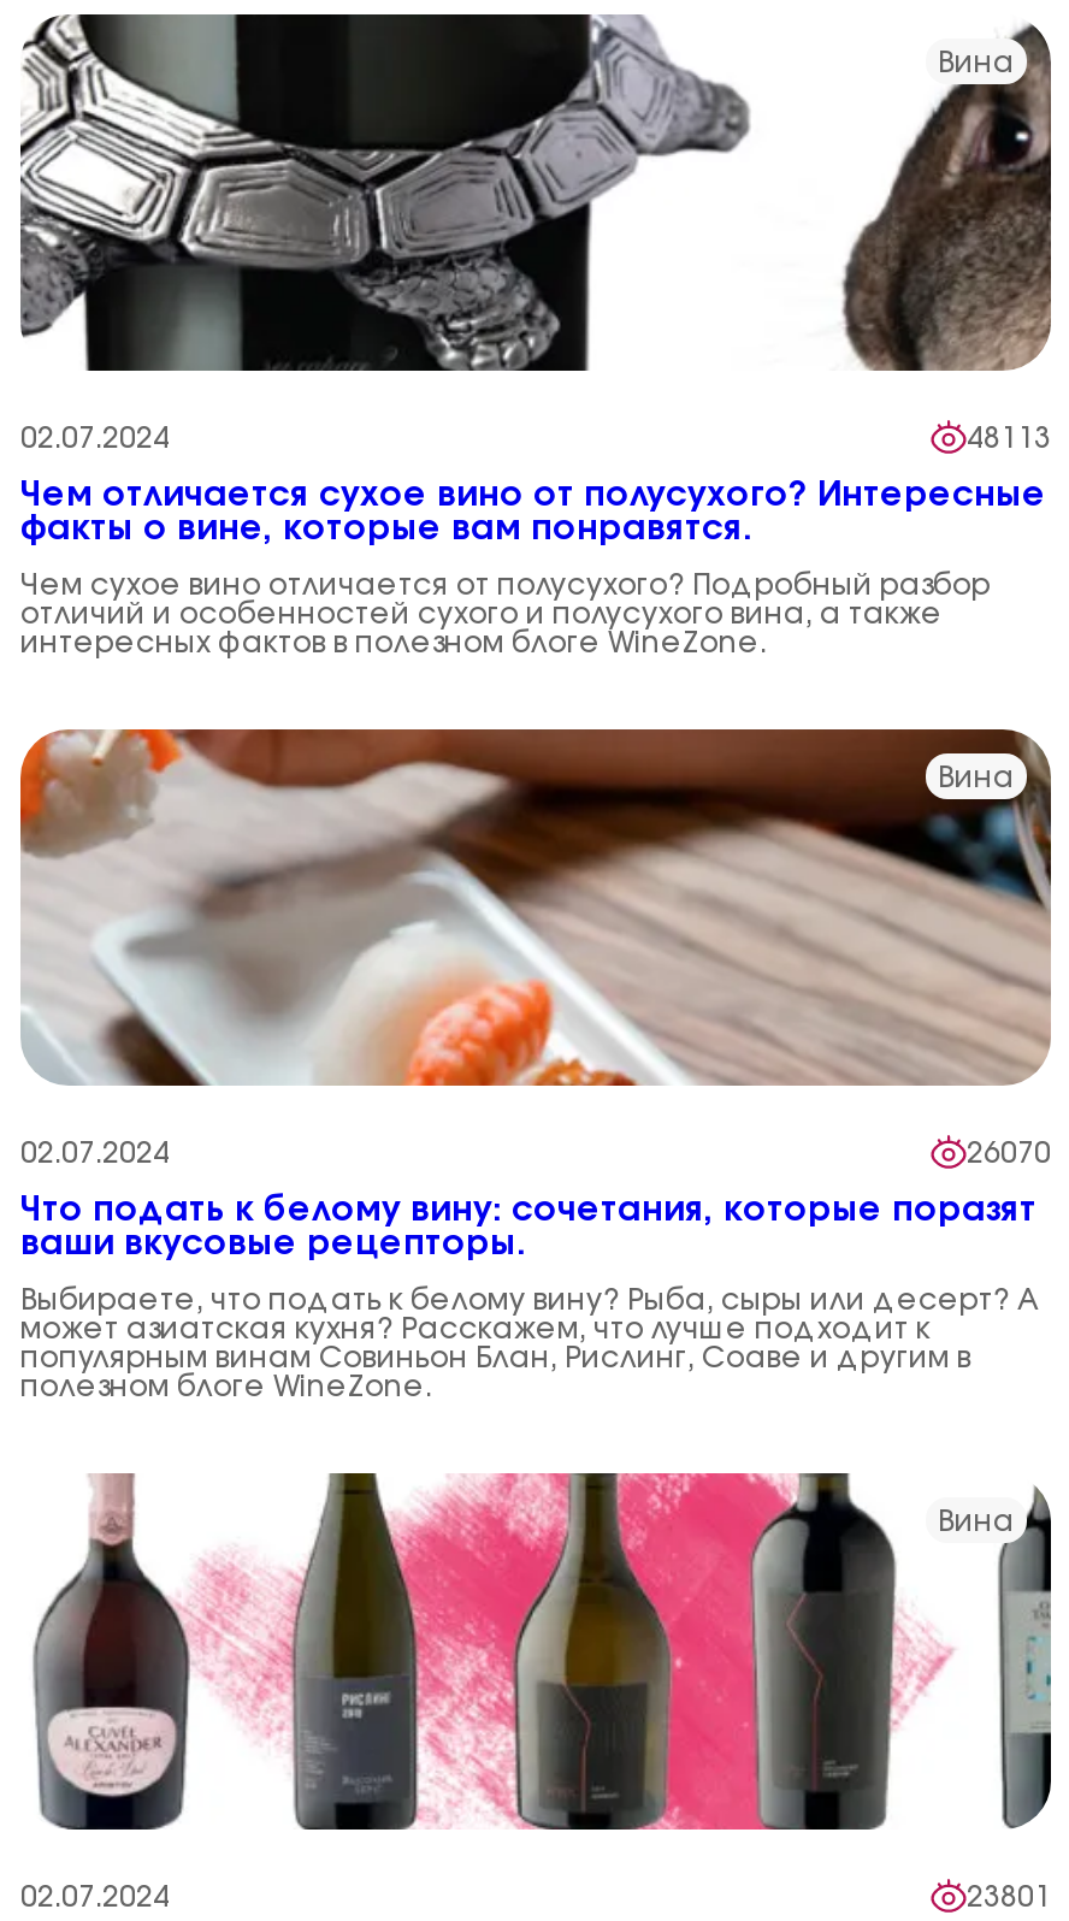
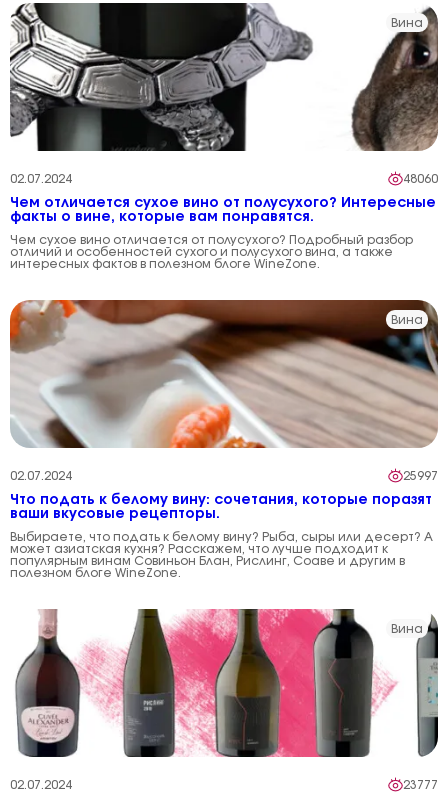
[967,422,1051,451] 48113 -> [403,172,438,184] 48060
[967,1137,1051,1166] 26070 -> [403,469,438,481] 25997
[967,1881,1051,1910] 23801 -> [403,778,438,790] 23777

